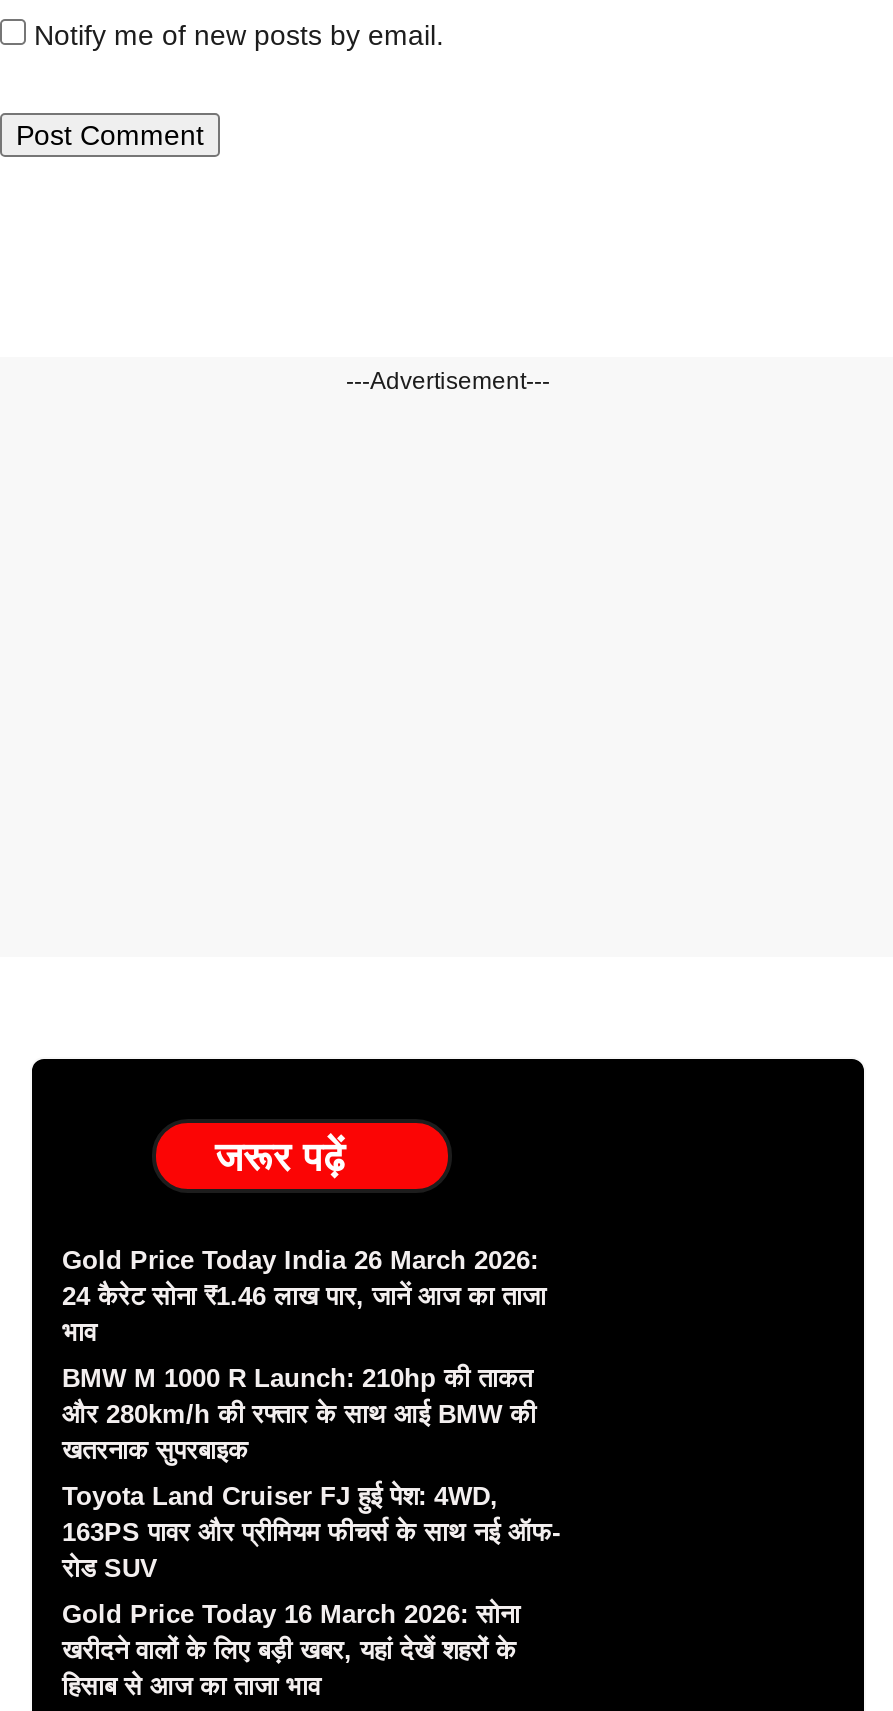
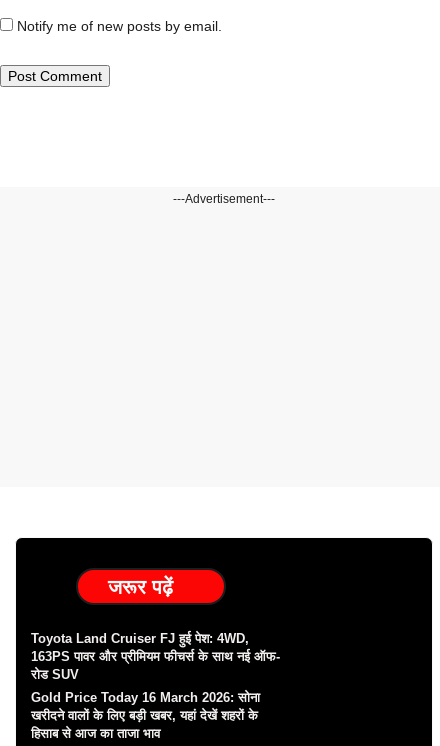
[62,1246,546,1466] Gold Price Today India 26 March 2026: | 24 कैरेट सोना ₹1.46 लाख पार, जानें आज का ताजा | भाव | BMW M 1000 R Launch: 210hp की ताकत | और 280km/h की रफ्तार के साथ आई BMW की | खतरनाक सुपरबाइक -> none

